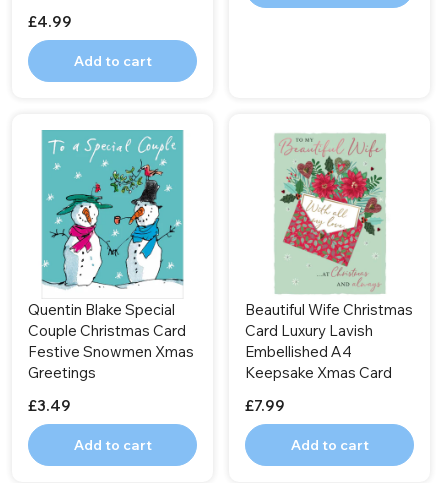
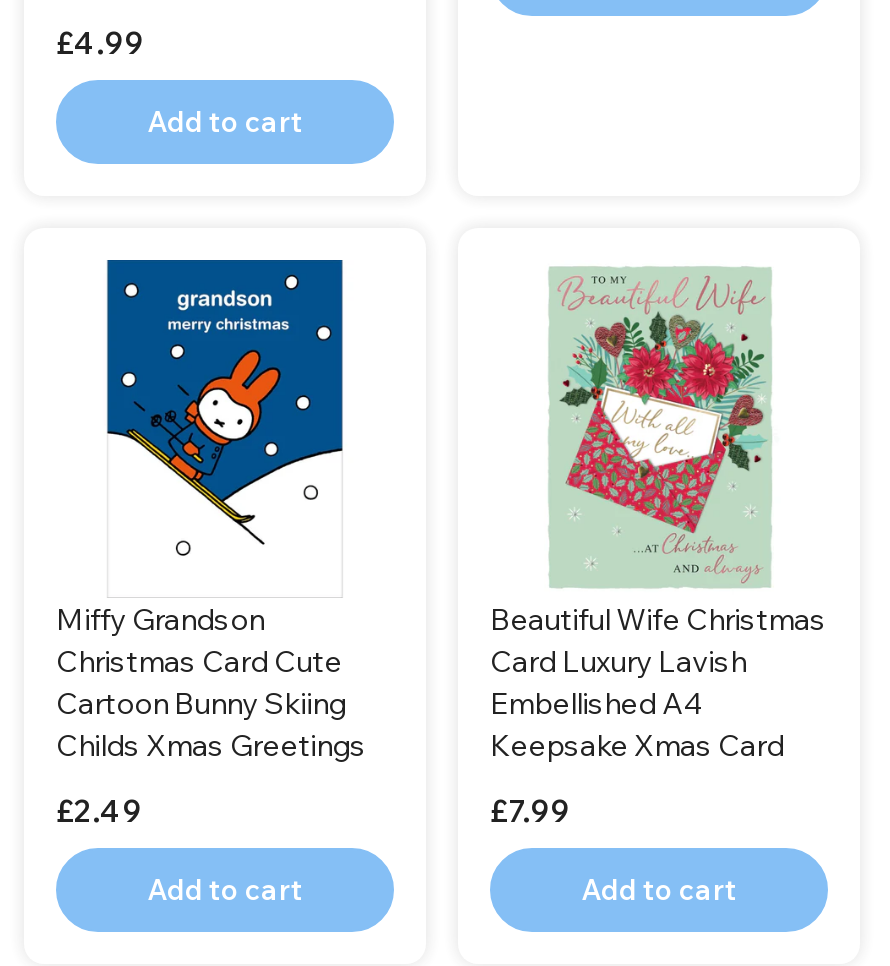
[28,129,194,382] [image] | Quentin Blake Special | Couple Christmas Card | Festive Snowmen Xmas | Greetings -> [56,258,366,763] [image] | Miffy Grandson | Christmas Card Cute | Cartoon Bunny Skiing | Childs Xmas Greetings
[28,396,71,415] £3.49 -> [56,791,142,829] £2.49

